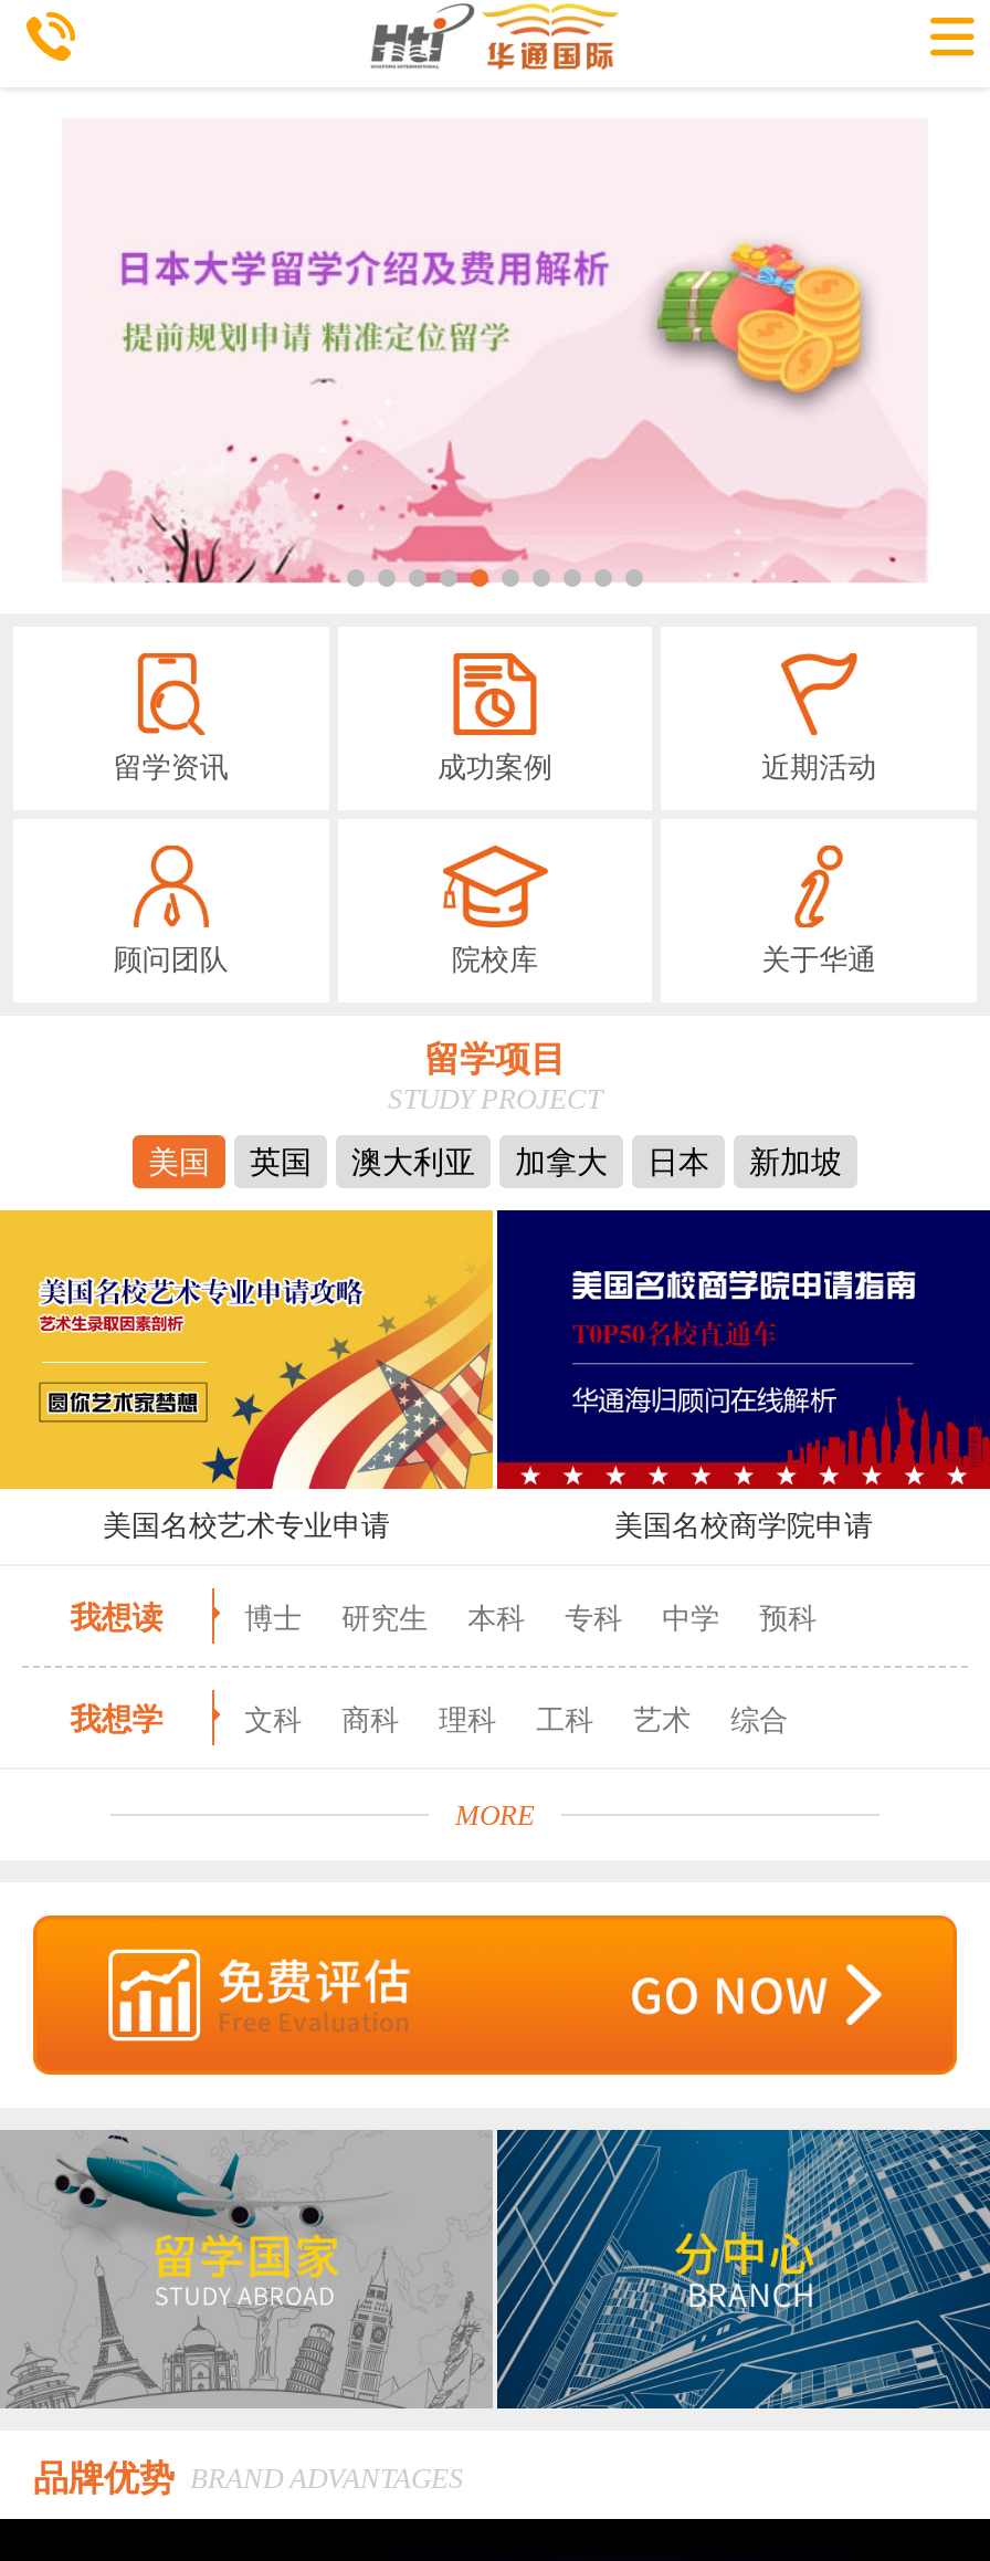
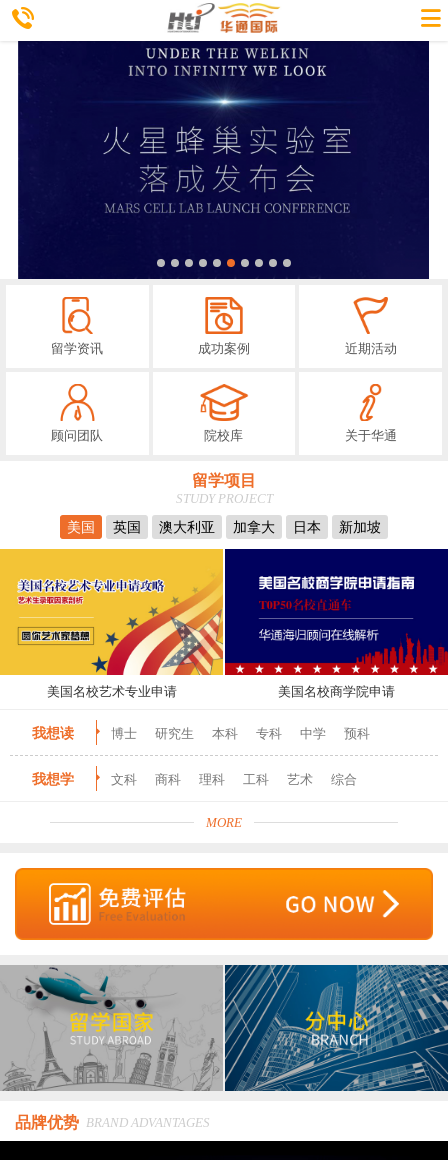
[40,87,948,613] [image] -> [17,40,430,280] [image]

